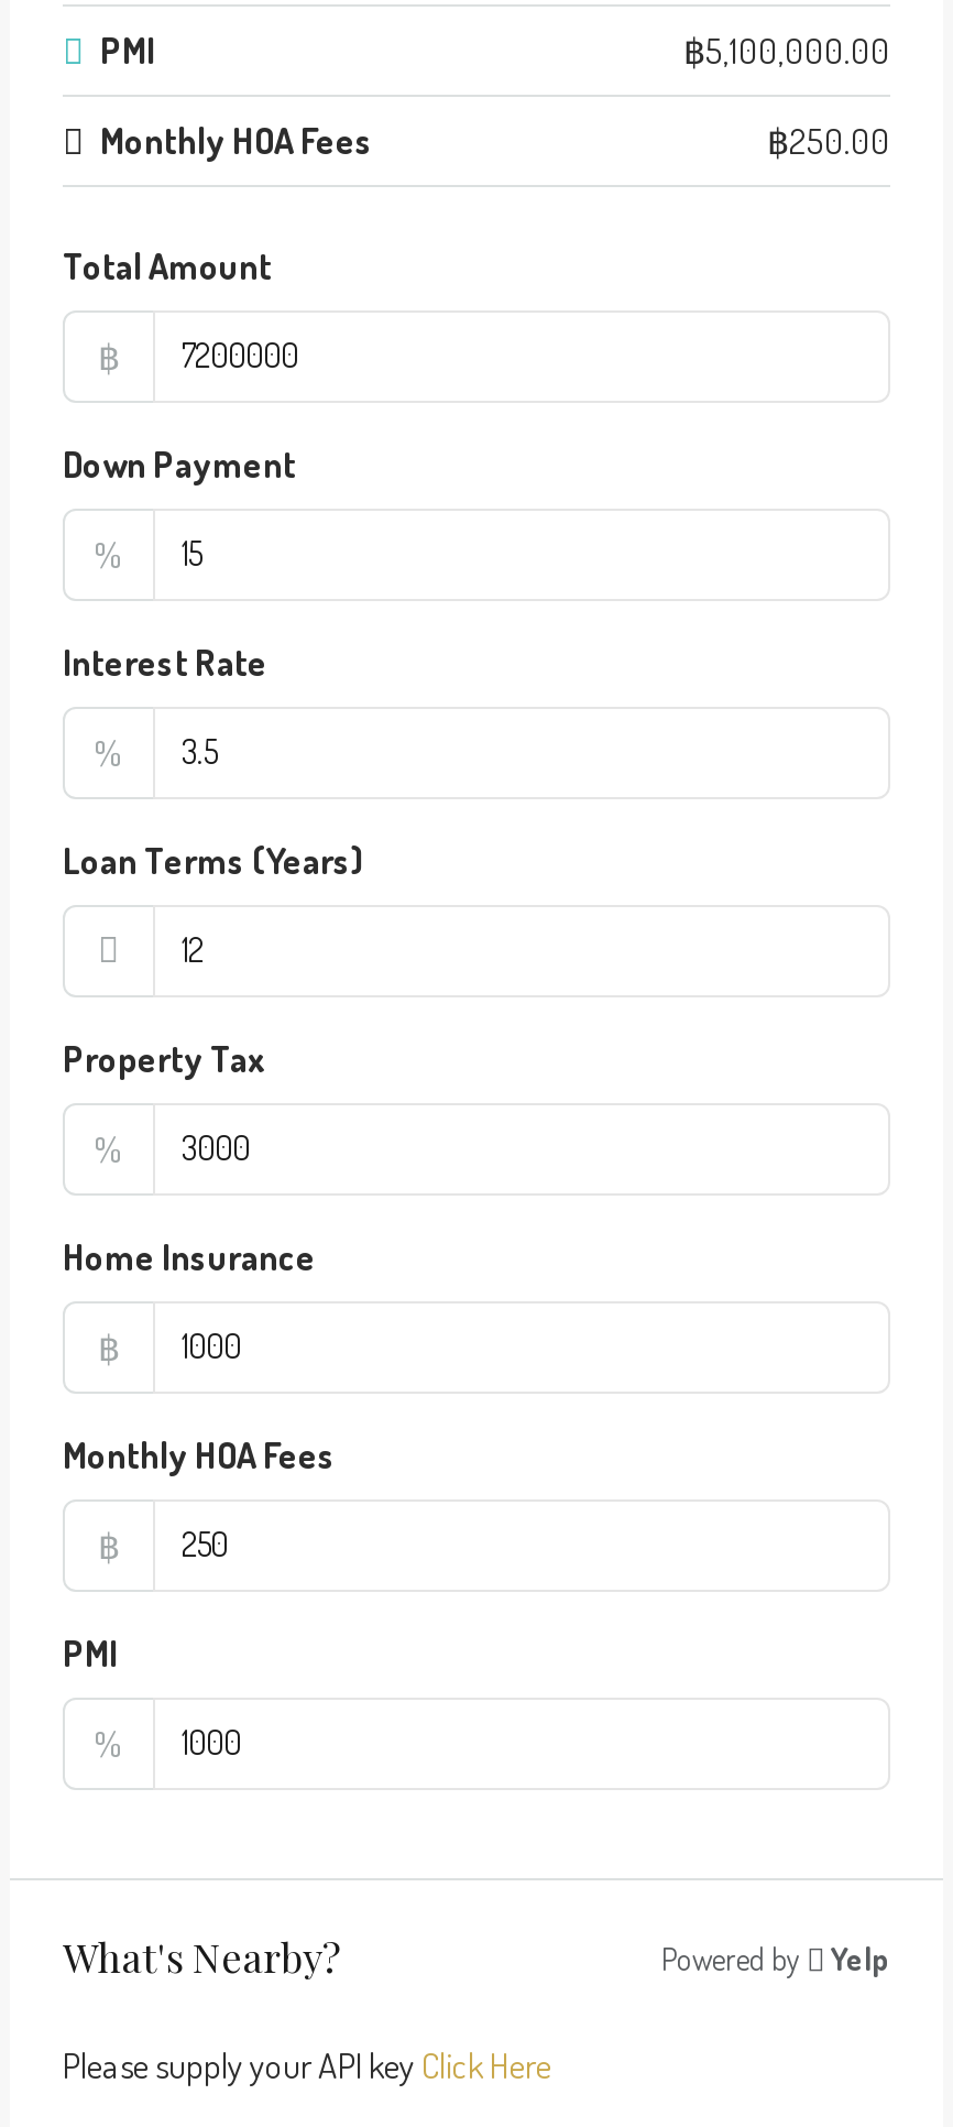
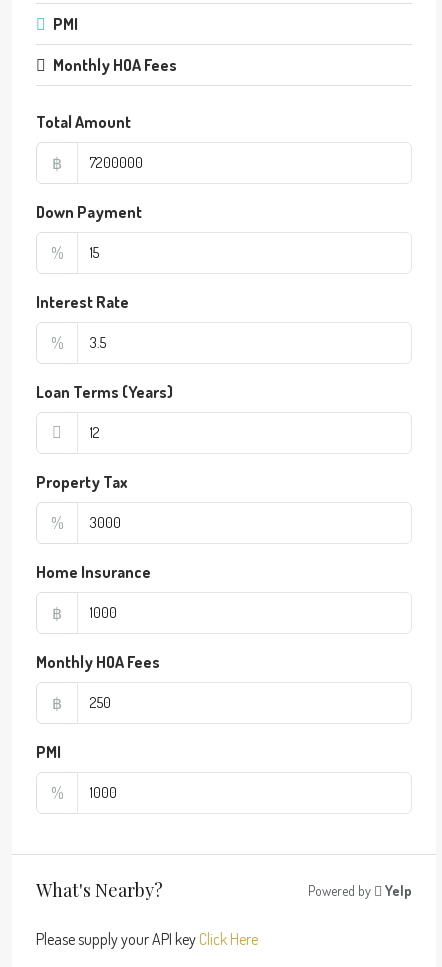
[683,28,890,72] ฿5,100,000.00 -> none
[767,118,890,162] ฿250.00 -> none

